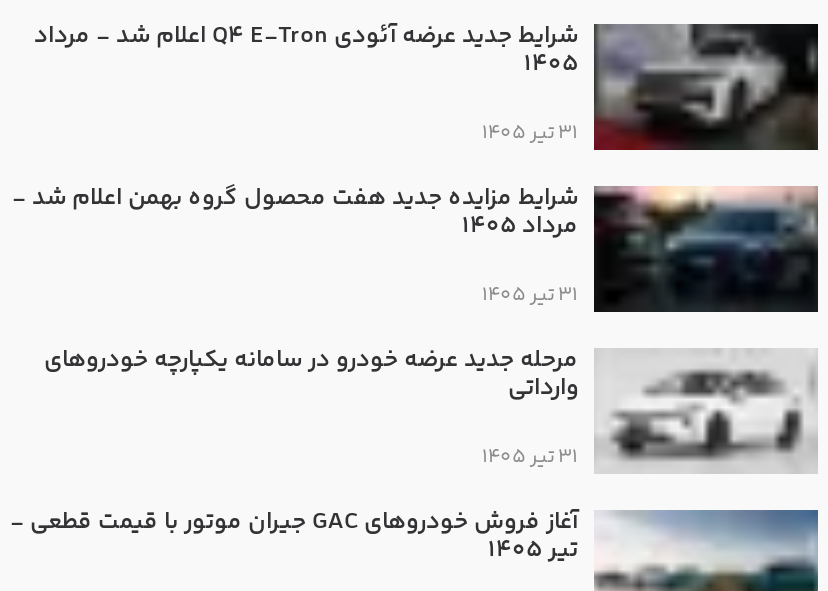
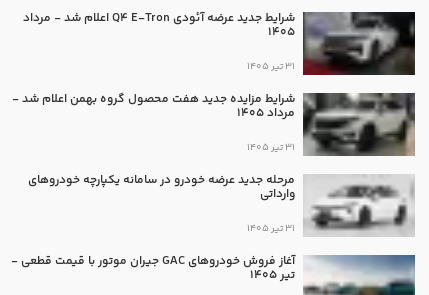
[594,185,818,313] [image] -> [302,92,415,156] [image]

